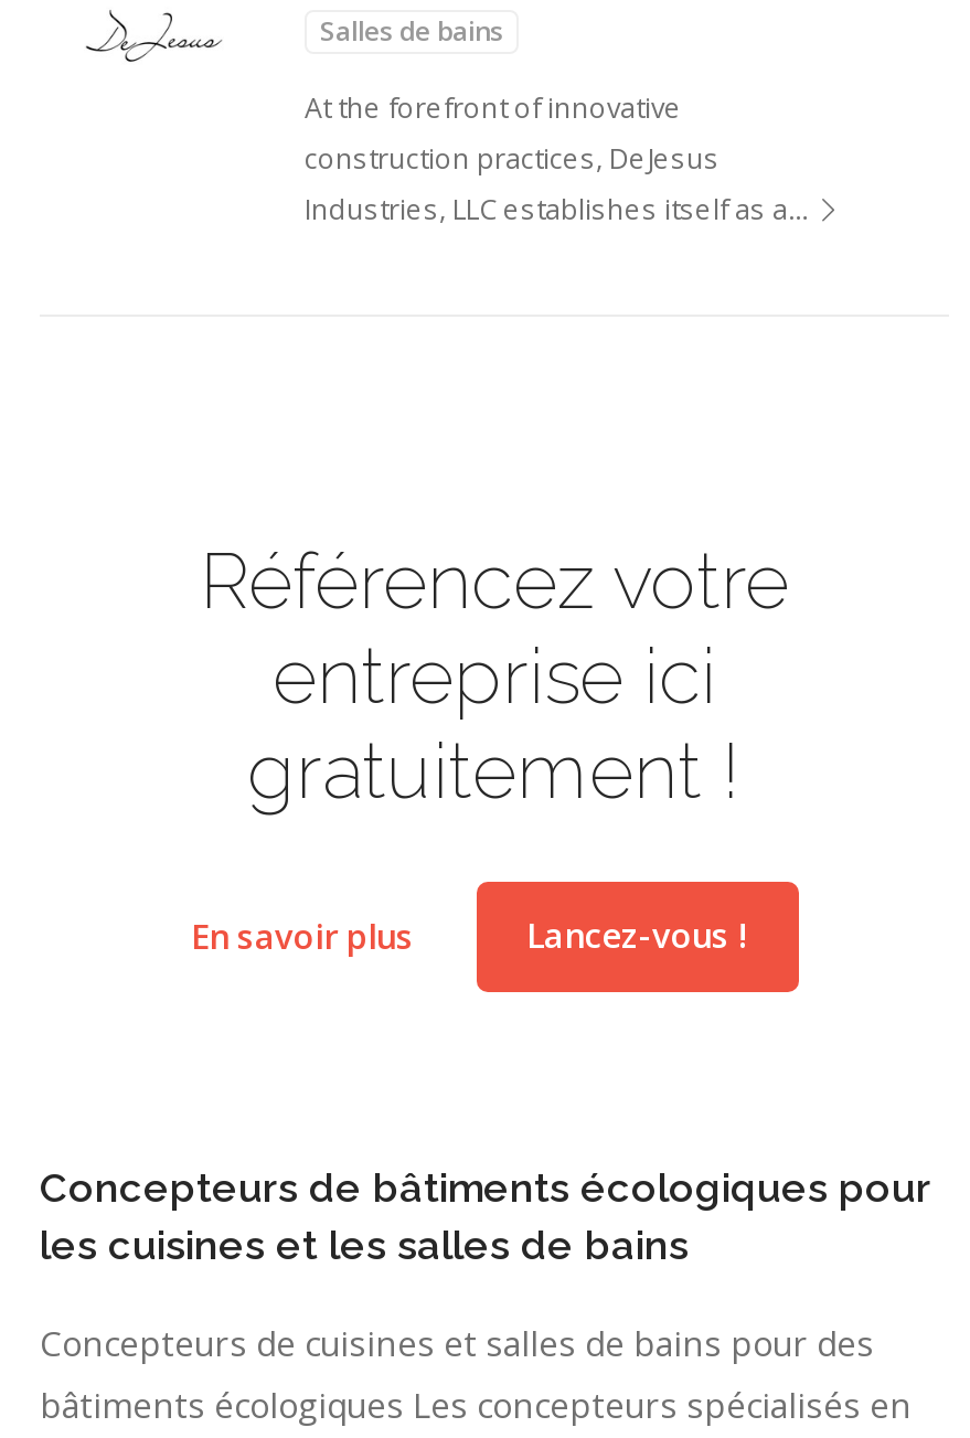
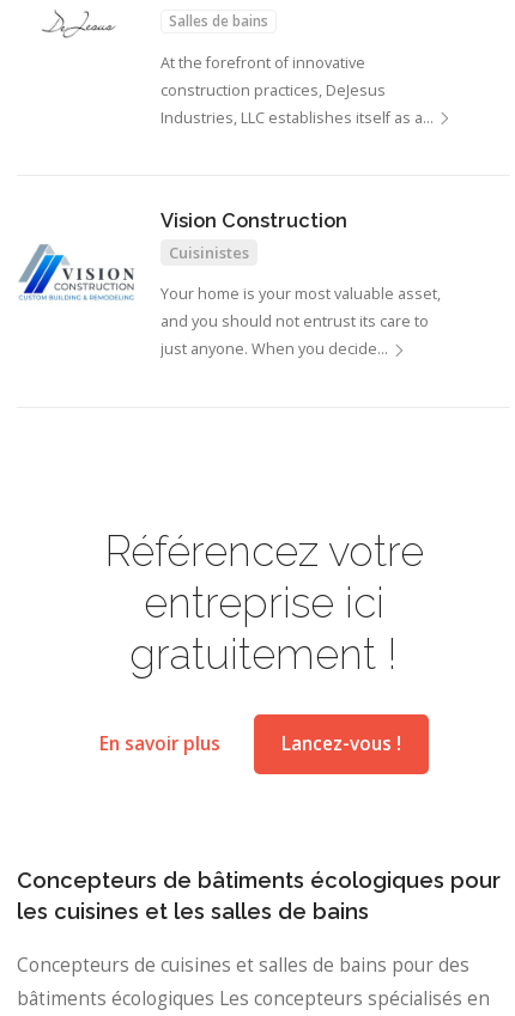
none -> [18,209,441,359] [image] | Vision Construction | Cuisinistes | Your home is your most valuable asset, | and you should not entrust its care to | just anyone. When you decide…

